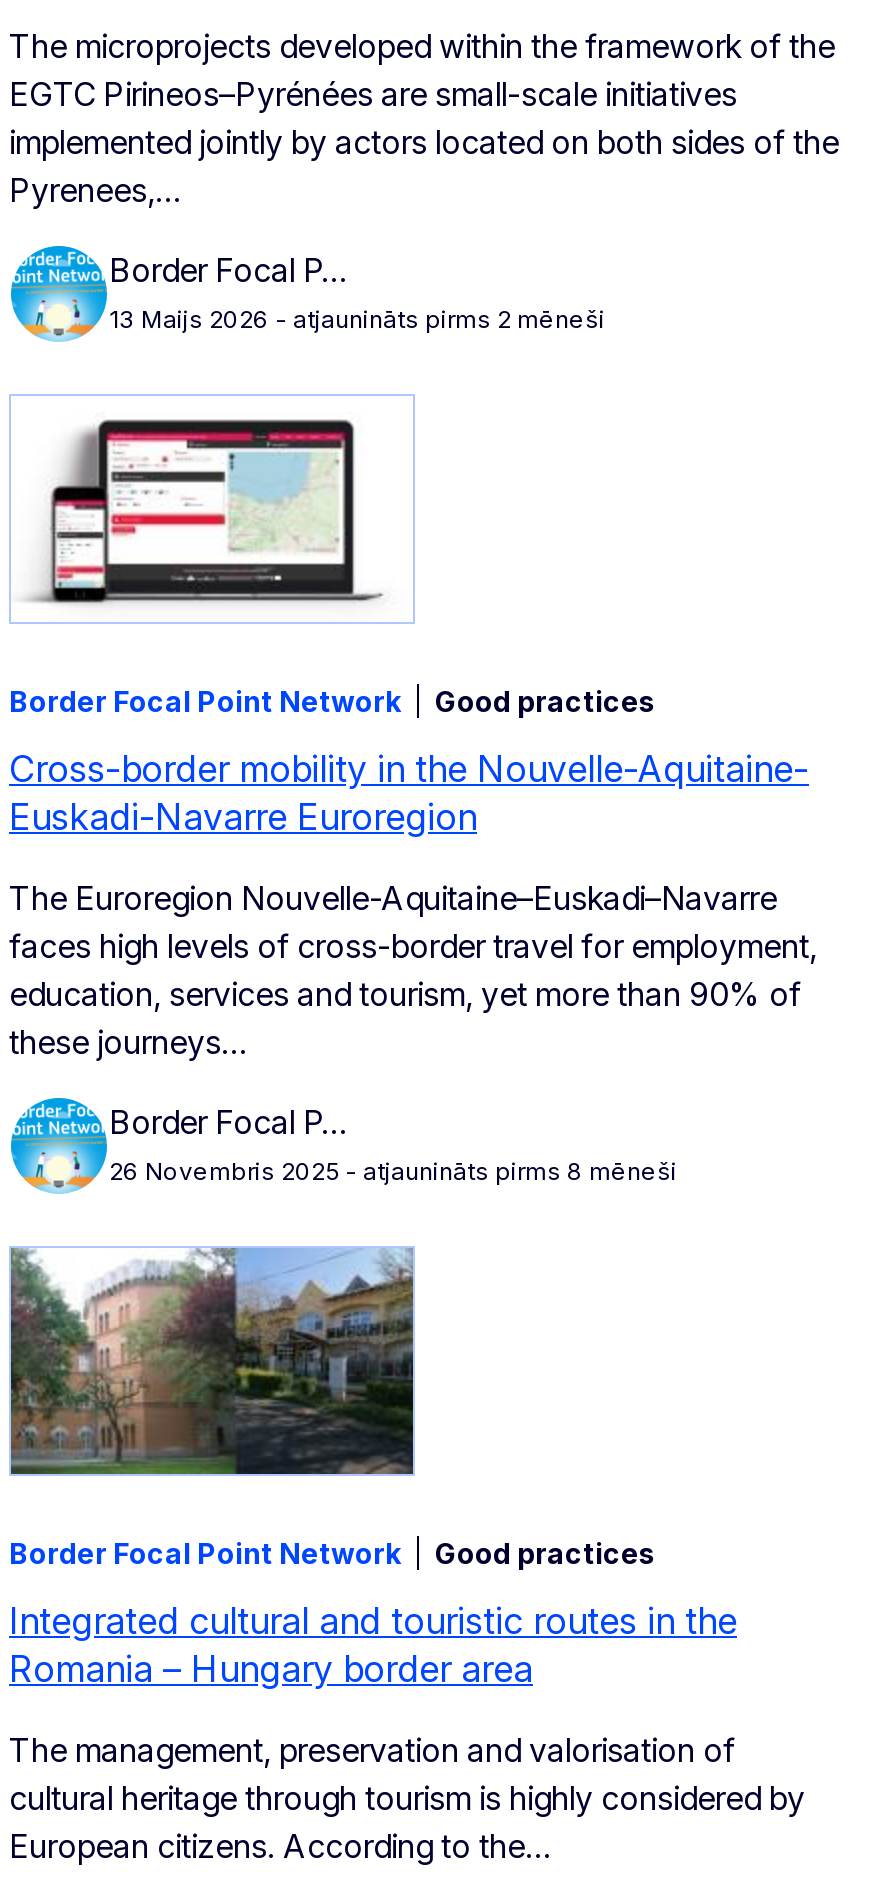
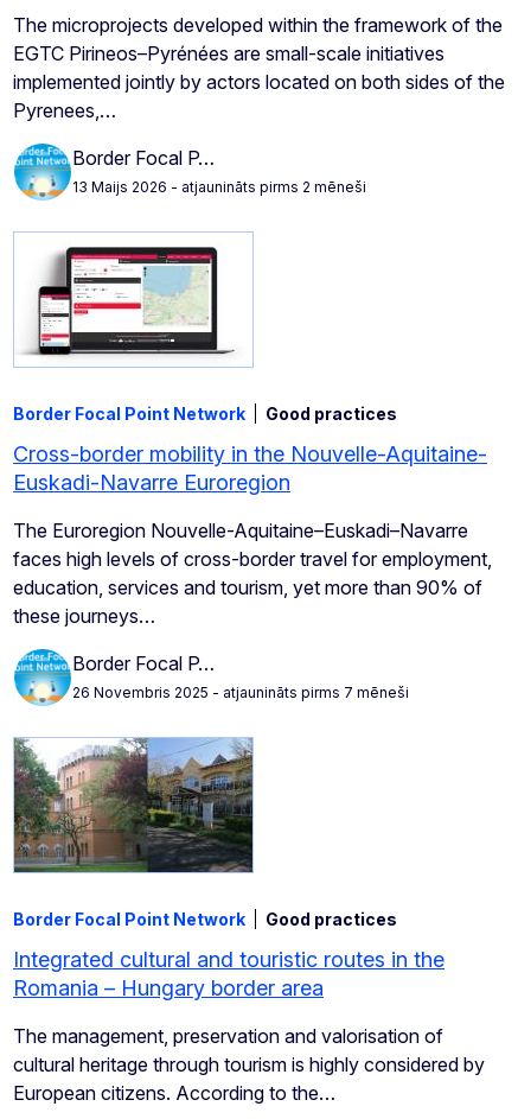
[109,1156,677,1186] 26 Novembris 2025 - atjaunināts pirms 8 mēneši -> [72,683,409,701] 26 Novembris 2025 - atjaunināts pirms 7 mēneši

